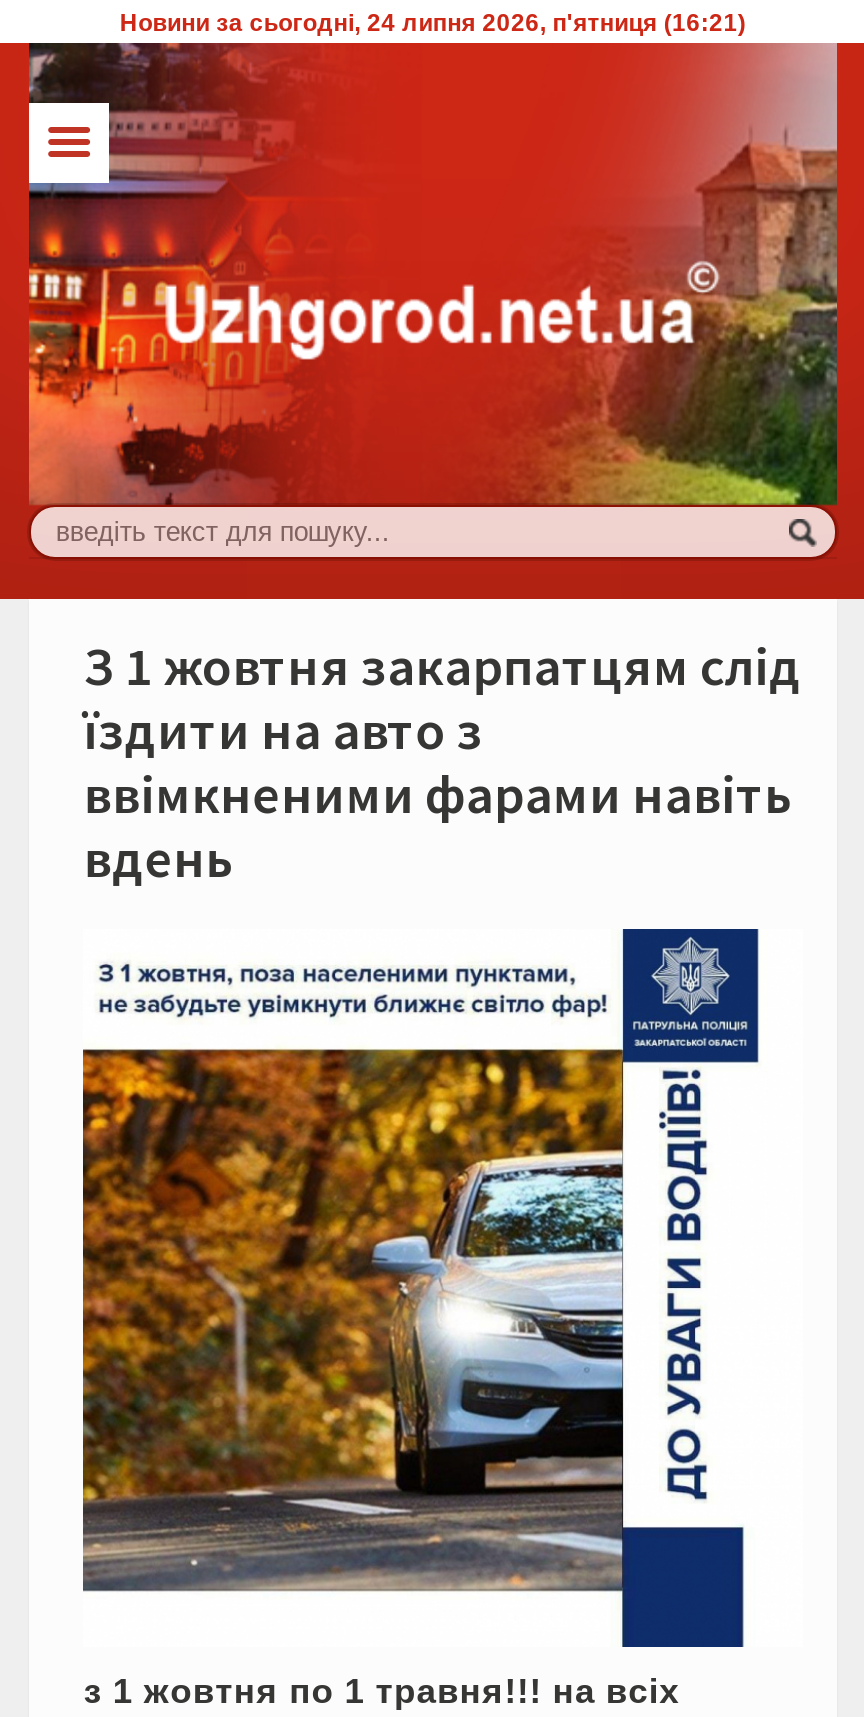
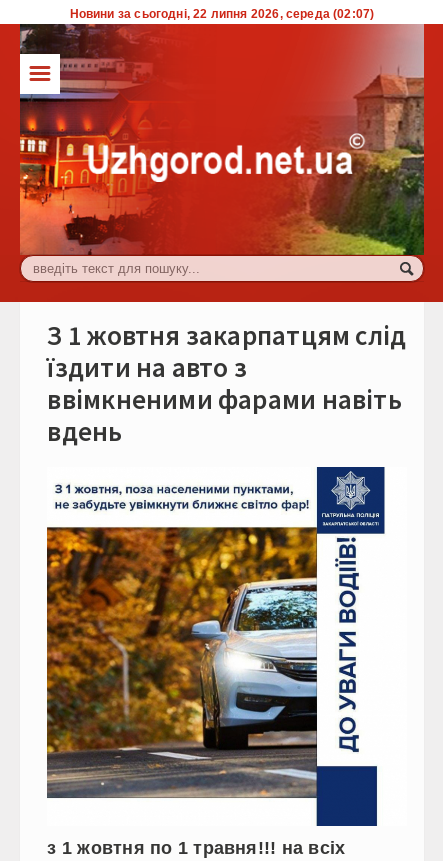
[120,9,746,37] Новини за сьогодні, 24 липня 2026, п'ятниця (16:21) -> [70,7,374,21] Новини за сьогодні, 22 липня 2026, середа (02:07)

